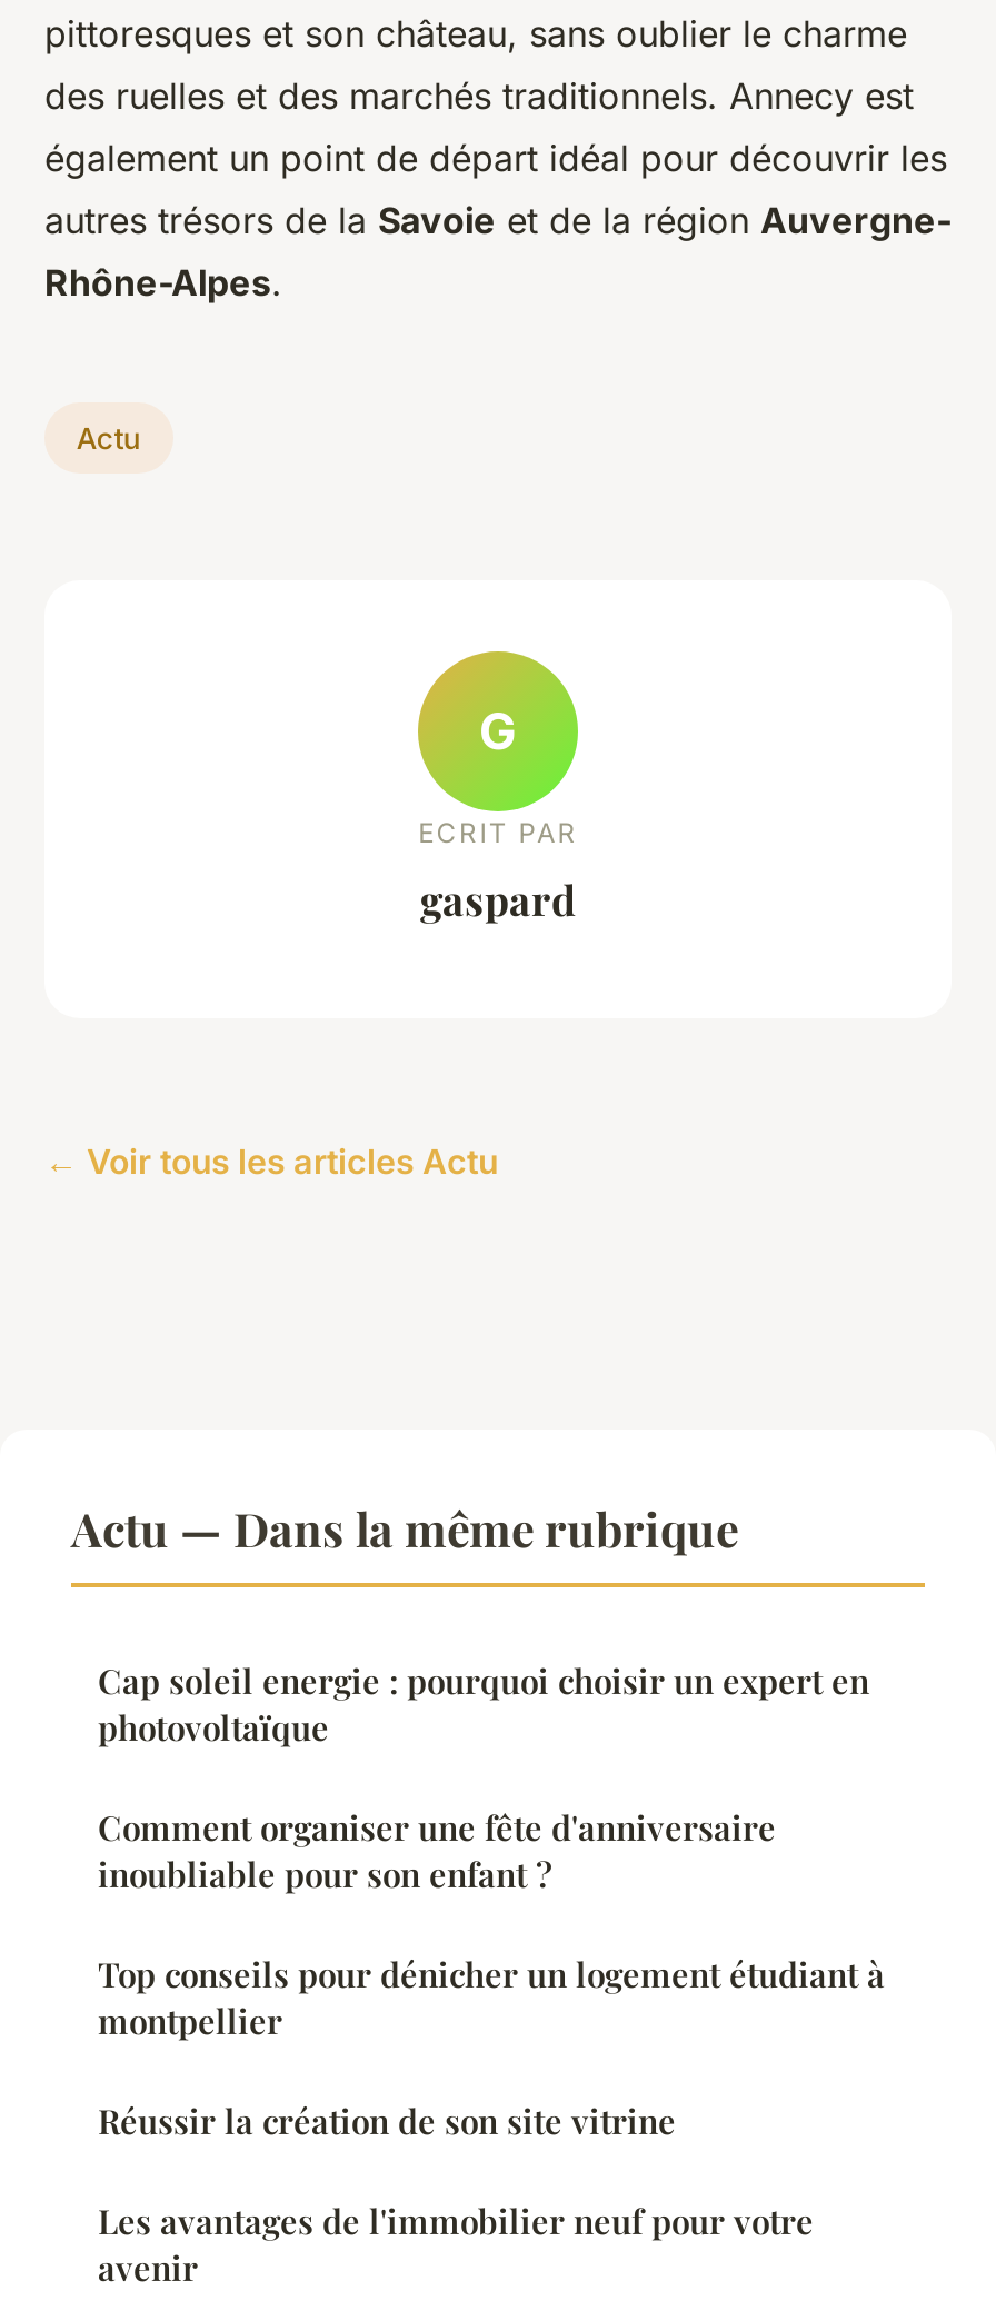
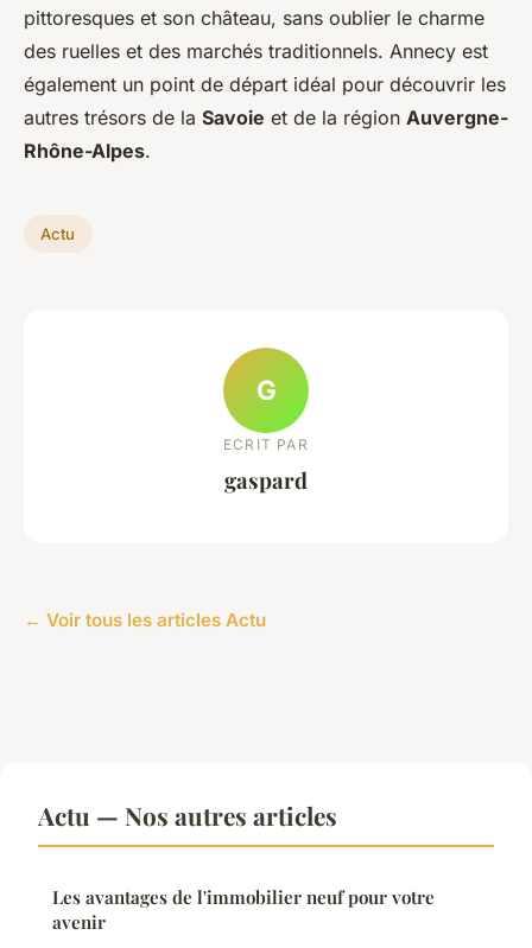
[71,1496,885,2143] Actu — Dans la même rubrique | Cap soleil energie : pourquoi choisir un expert en | photovoltaïque | Comment organiser une fête d'anniversaire | inoubliable pour son enfant ? | Top conseils pour dénicher un logement étudiant à | montpellier | Réussir la création de son site vitrine -> [38,799,337,832] Actu — Nos autres articles

